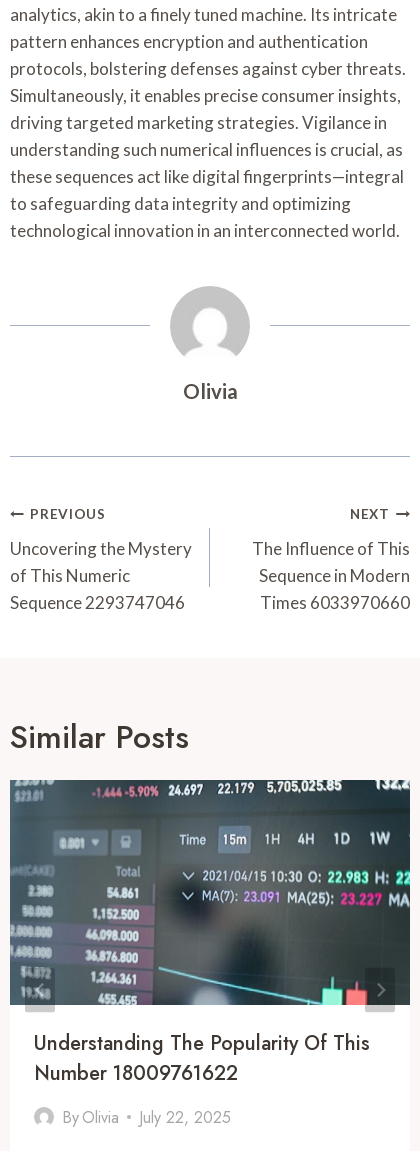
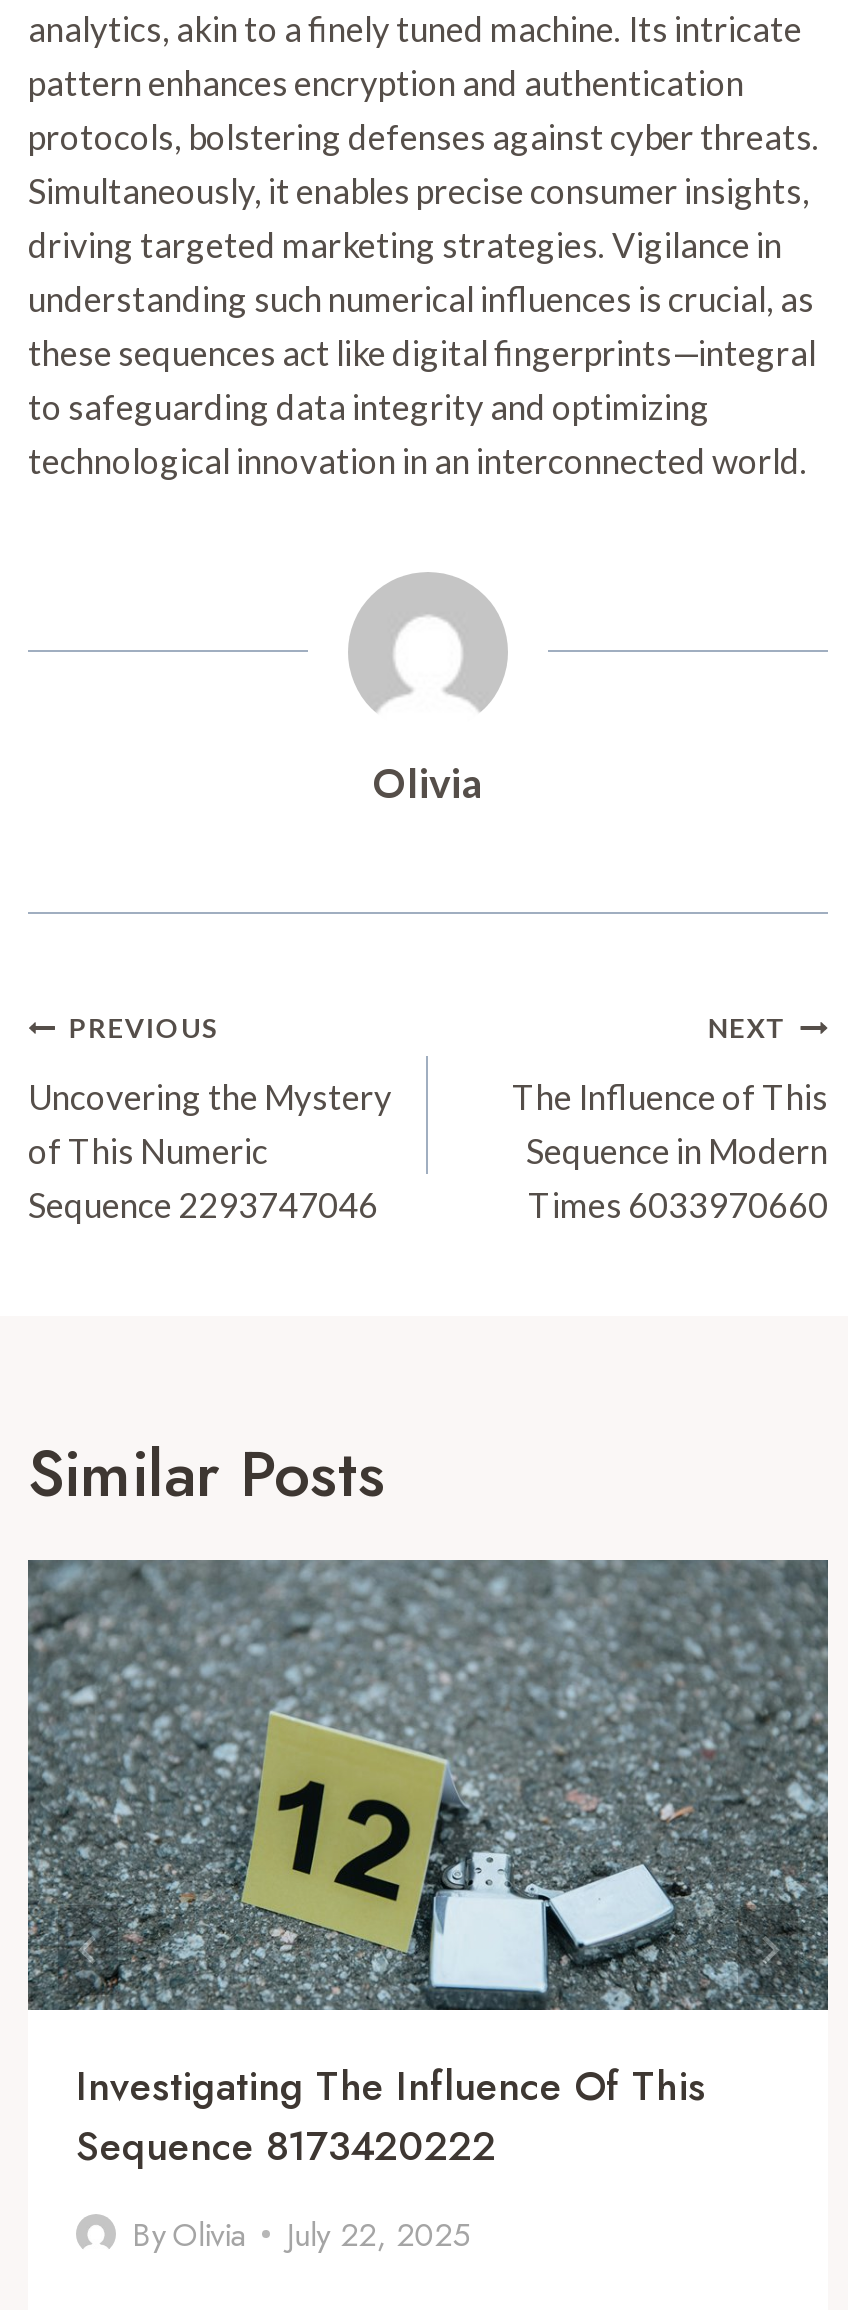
[10,780,411,1088] [image] | Understanding The Popularity Of This | Number 18009761622 -> [28,1558,830,2175] [image] | Investigating The Influence Of This | Sequence 8173420222

